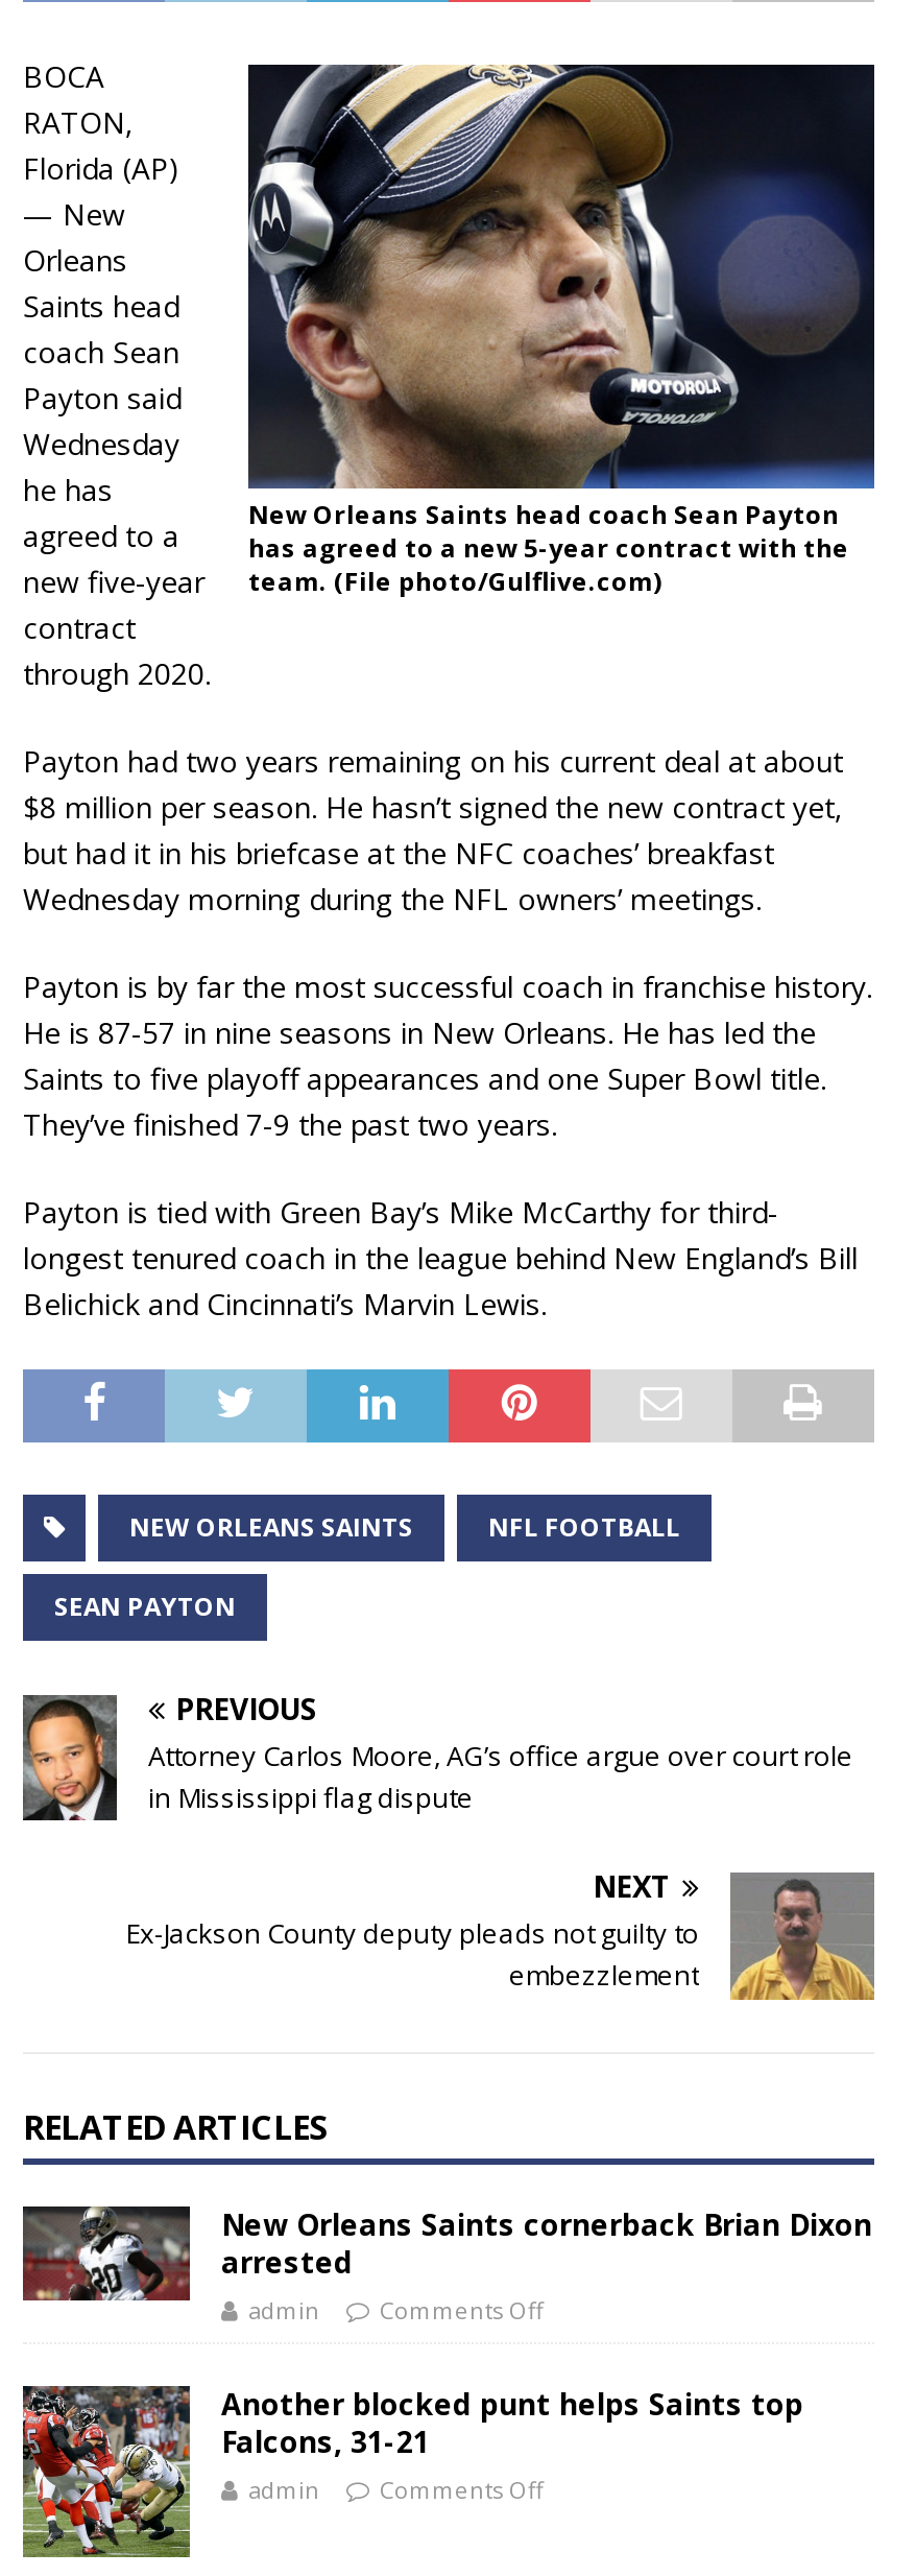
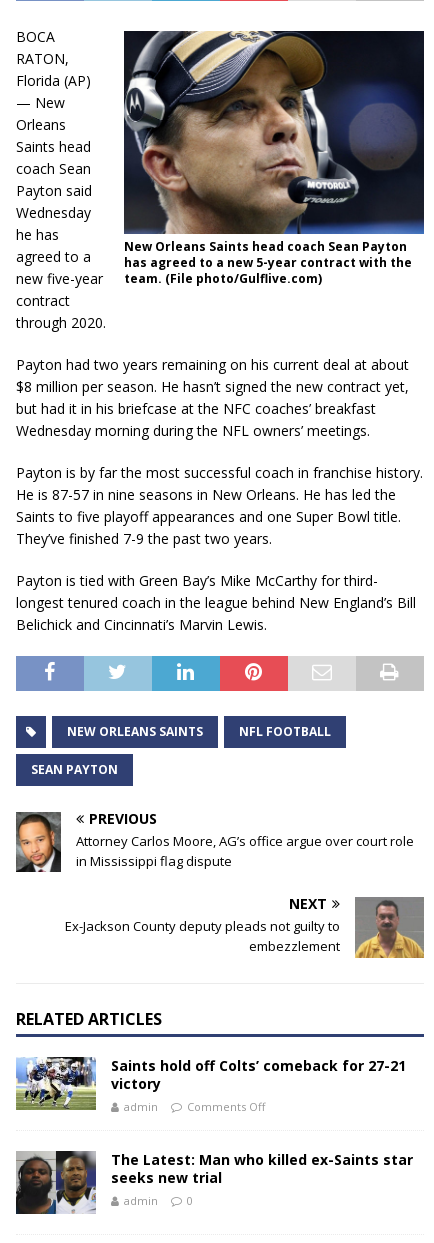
[21,2203,872,2311] [image] | New Orleans Saints cornerback Brian Dixon | arrested -> [15,1055,406,1111] [image] | Saints hold off Colts’ comeback for 27-21 | victory
[21,2383,803,2559] [image] | Another blocked punt helps Saints top | Falcons, 31-21 -> [15,1150,413,1233] [image] | The Latest: Man who killed ex-Saints star | seeks new trial
[380,2473,543,2504] Comments Off -> [187,1193,193,1208] 0

